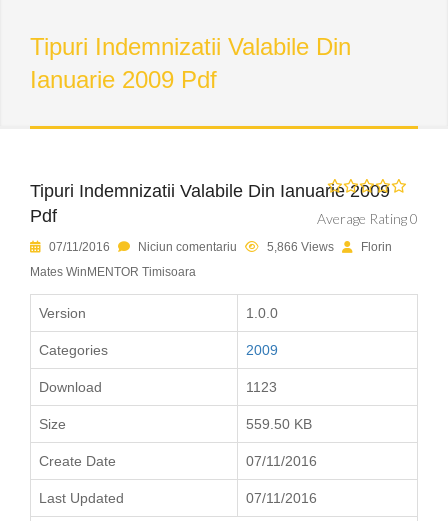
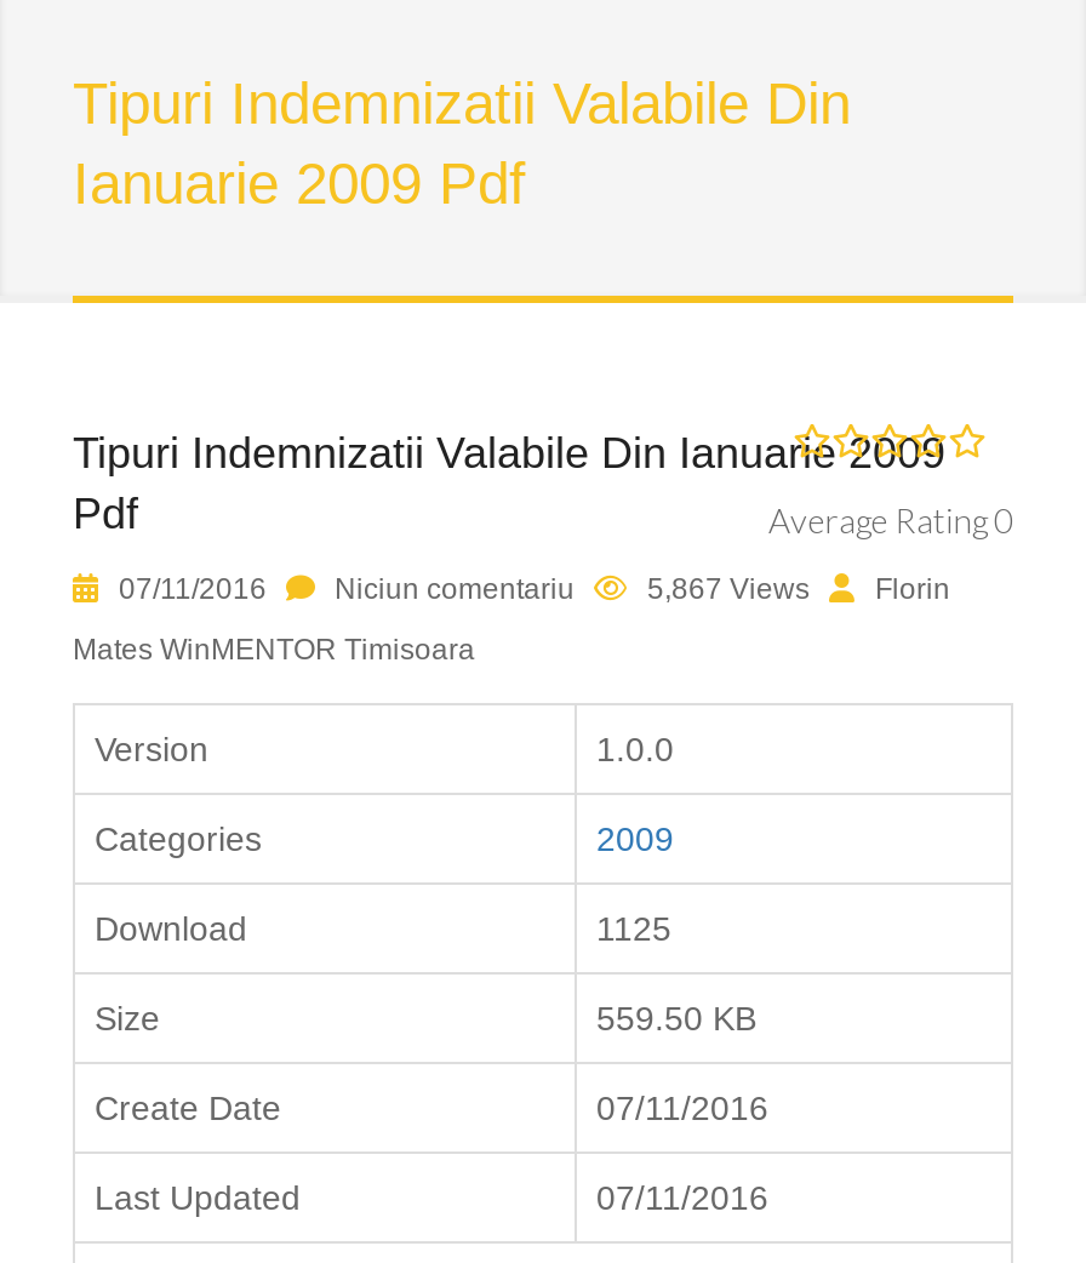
[267,240,392,254] 5,866 Views Florin -> [647,572,950,606] 5,867 Views Florin
[246,379,277,395] 1123 -> [596,909,671,948] 1125

